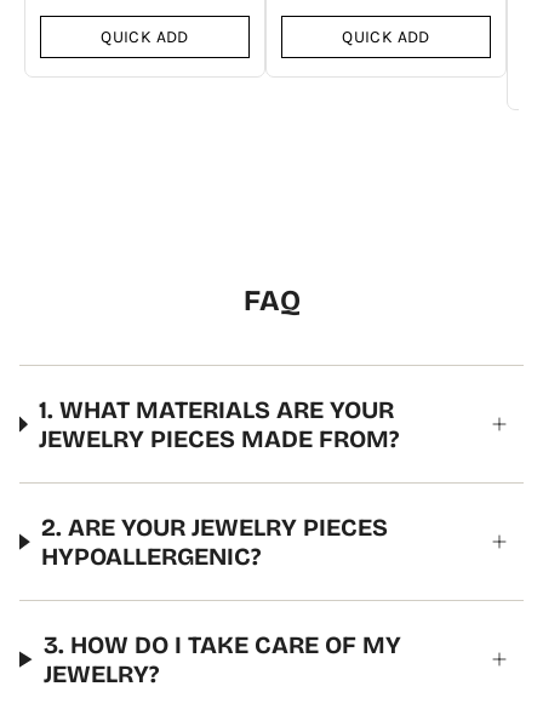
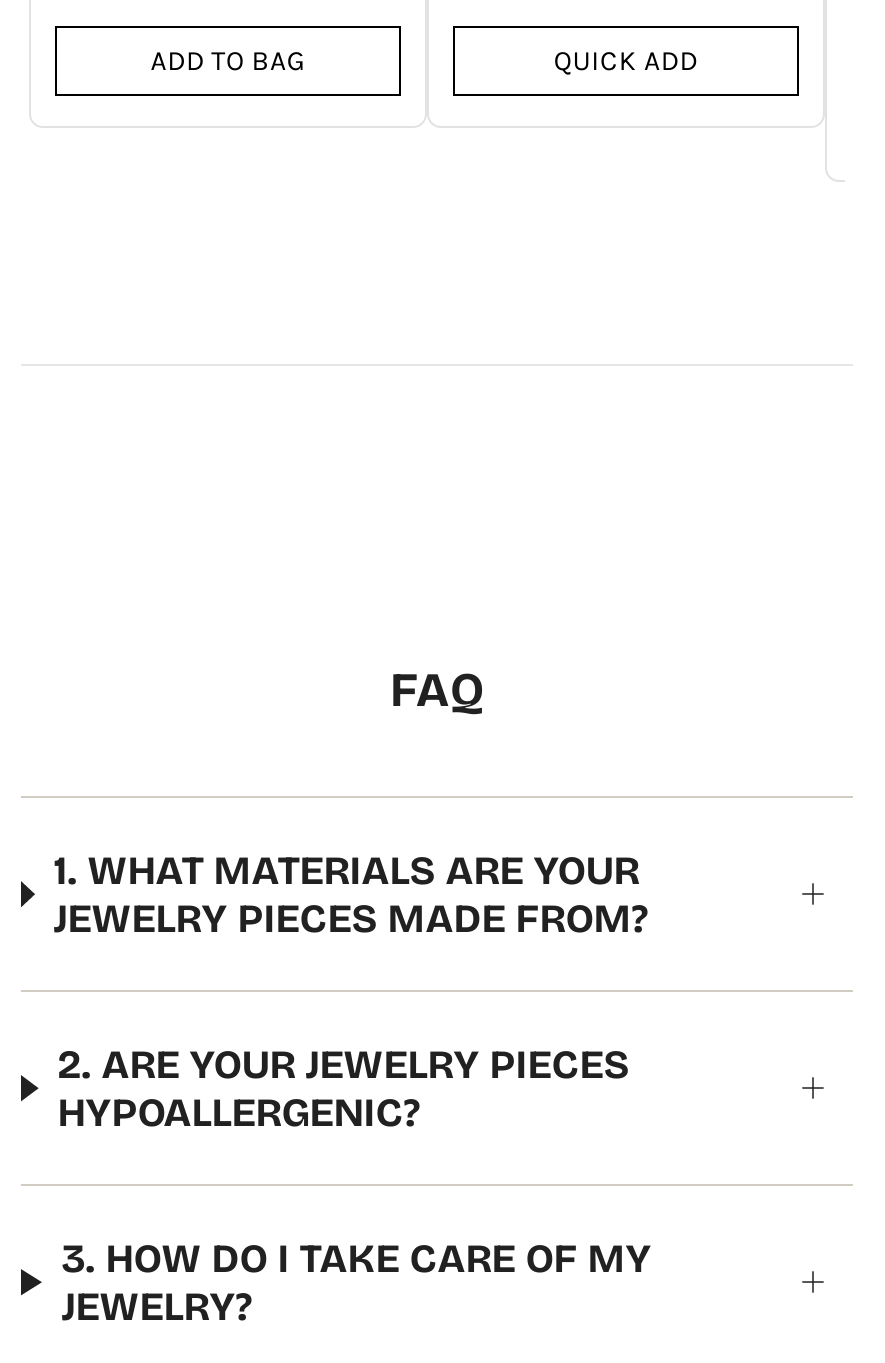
[101,27,189,47] QUICK ADD -> [151,44,305,78] ADD TO BAG

